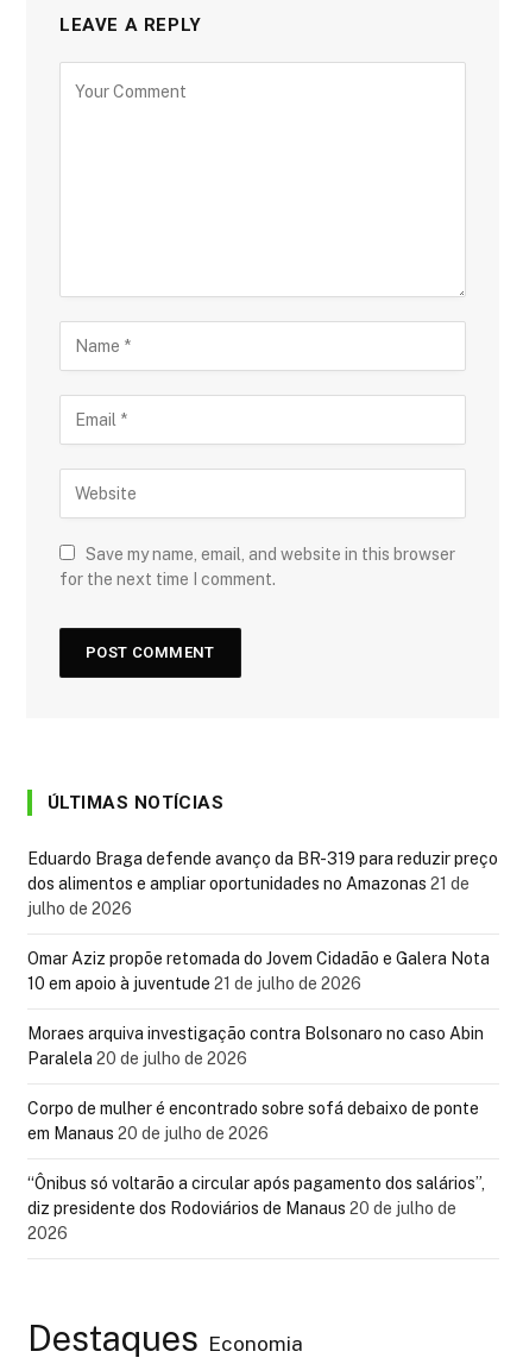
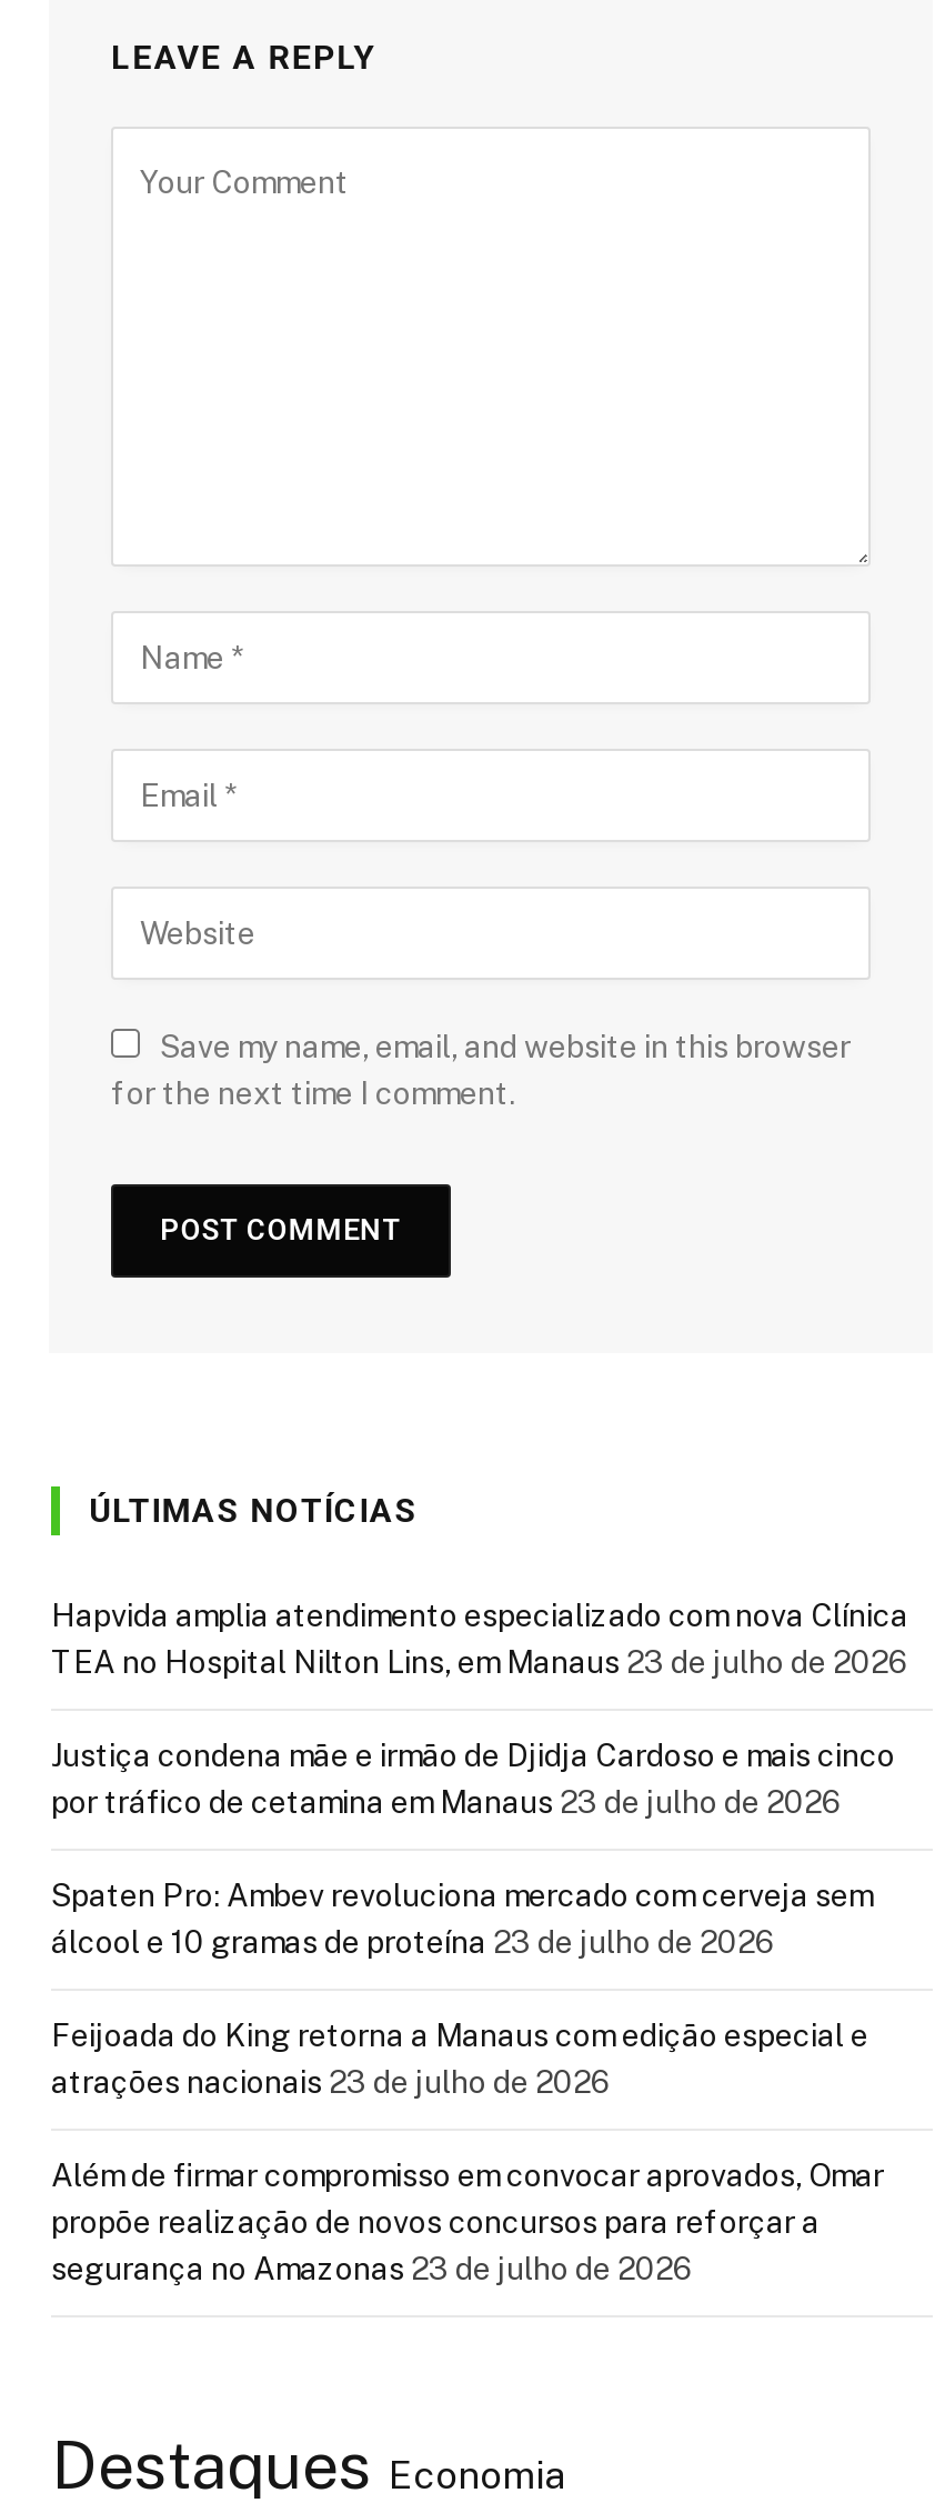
[27,849,498,918] Eduardo Braga defende avanço da BR-319 para reduzir preço | dos alimentos e ampliar oportunidades no Amazonas 21 de | julho de 2026 -> [51,1597,908,1679] Hapvida amplia atendimento especializado com nova Clínica | TEA no Hospital Nilton Lins, em Manaus 23 de julho de 2026
[27,949,490,993] Omar Aziz propõe retomada do Jovem Cidadão e Galera Nota | 10 em apoio à juventude 21 de julho de 2026 -> [51,1737,895,1819] Justiça condena mãe e irmão de Djidja Cardoso e mais cinco | por tráfico de cetamina em Manaus 23 de julho de 2026
[27,1024,484,1068] Moraes arquiva investigação contra Bolsonaro no caso Abin | Paralela 20 de julho de 2026 -> [51,1877,873,1959] Spaten Pro: Ambev revoluciona mercado com cerveja sem | álcool e 10 gramas de proteína 23 de julho de 2026
[27,1099,479,1143] Corpo de mulher é encontrado sobre sofá debaixo de ponte | em Manaus 20 de julho de 2026 -> [51,2017,868,2099] Feijoada do King retorna a Manaus com edição especial e | atrações nacionais 23 de julho de 2026
[27,1173,485,1242] “Ônibus só voltarão a circular após pagamento dos salários”, | diz presidente dos Rodoviários de Manaus 20 de julho de | 2026 -> [51,2157,884,2286] Além de firmar compromisso em convocar aprovados, Omar | propõe realização de novos concursos para reforçar a | segurança no Amazonas 23 de julho de 2026

